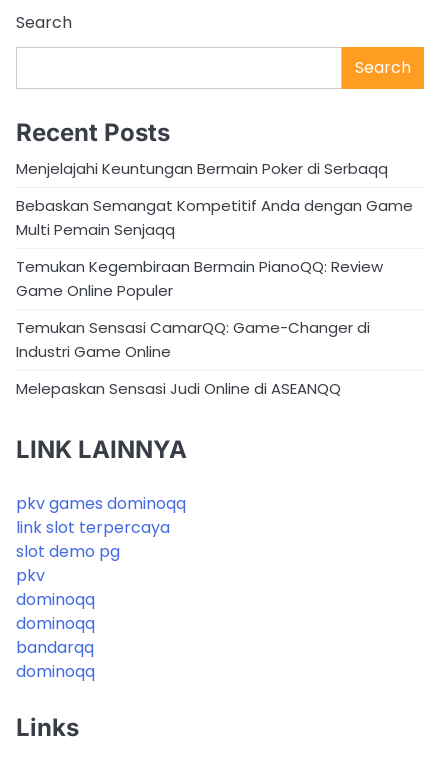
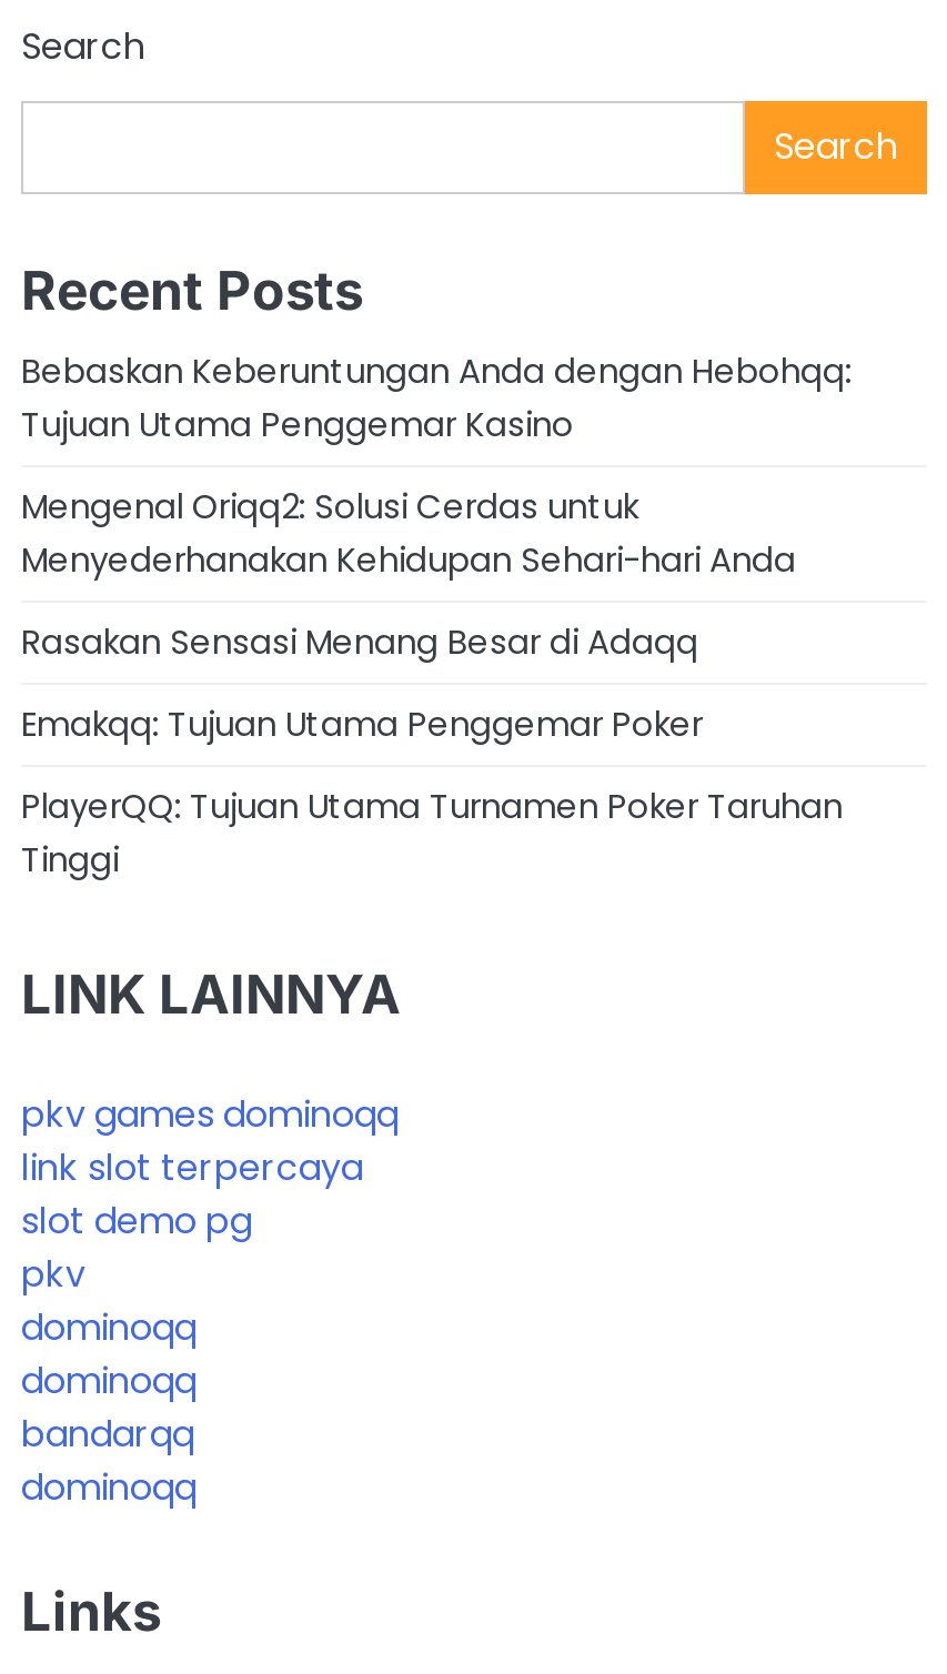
[16,158,388,179] Menjelajahi Keuntungan Bermain Poker di Serbaqq -> [21,347,852,446] Bebaskan Keberuntungan Anda dengan Hebohqq: | Tujuan Utama Penggemar Kasino
[16,195,413,240] Bebaskan Semangat Kompetitif Anda dengan Game | Multi Pemain Senjaqq -> [21,482,796,582] Mengenal Oriqq2: Solusi Cerdas untuk | Menyederhanakan Kehidupan Sehari-hari Anda
[16,256,383,301] Temukan Kegembiraan Bermain PianoQQ: Review | Game Online Populer -> [21,617,698,664] Rasakan Sensasi Menang Besar di Adaqq
[16,317,370,362] Temukan Sensasi CamarQQ: Game-Changer di | Industri Game Online -> [21,700,703,746] Emakqq: Tujuan Utama Penggemar Poker
[16,378,341,399] Melepaskan Sensasi Judi Online di ASEANQQ -> [21,782,843,882] PlayerQQ: Tujuan Utama Turnamen Poker Taruhan | Tinggi

